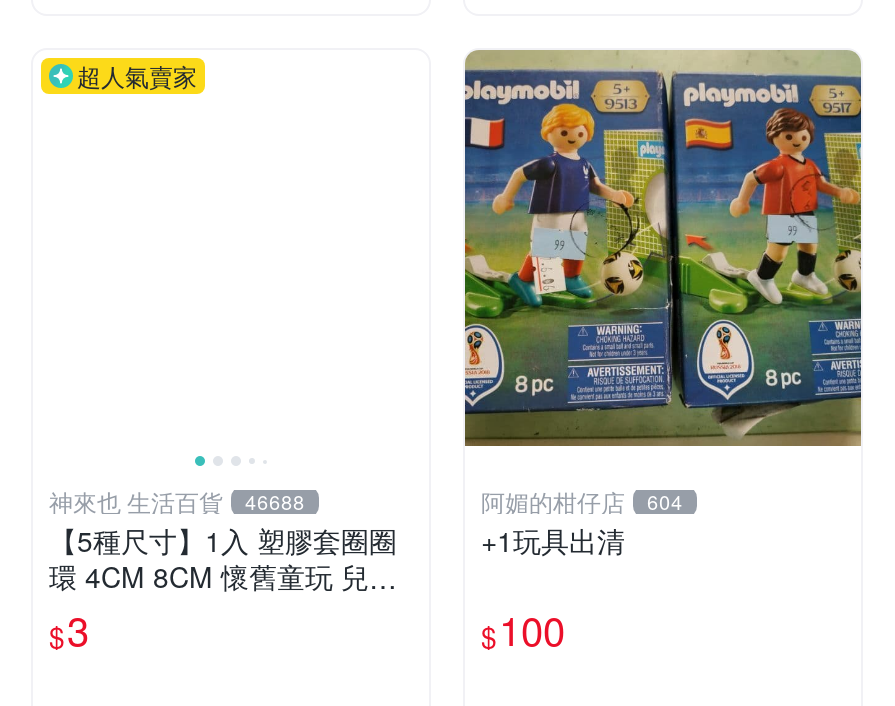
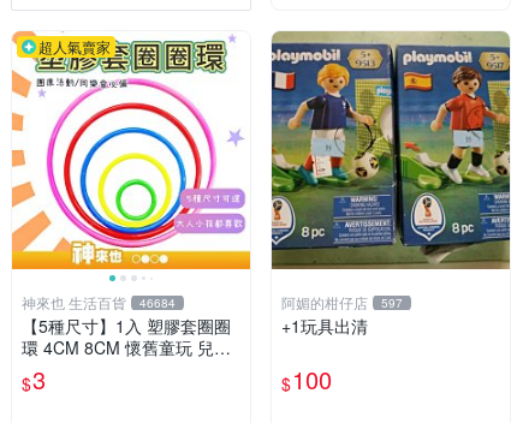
none -> [11,30,251,270] [image]
[49,485,305,519] 神來也 生活百貨 46688 -> [22,292,176,313] 神來也 生活百貨 46684
[481,485,683,519] 阿媚的柑仔店 604 -> [281,292,403,313] 阿媚的柑仔店 597

